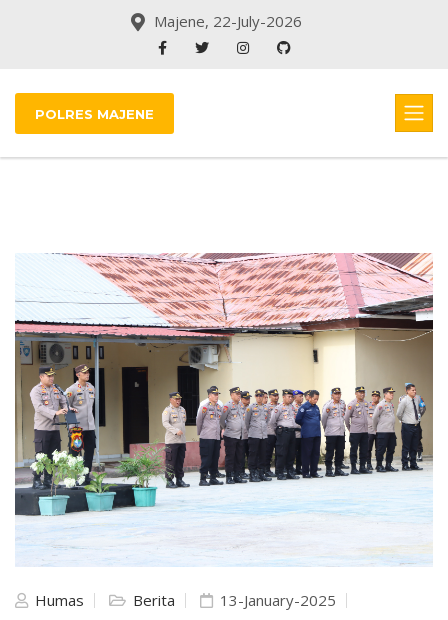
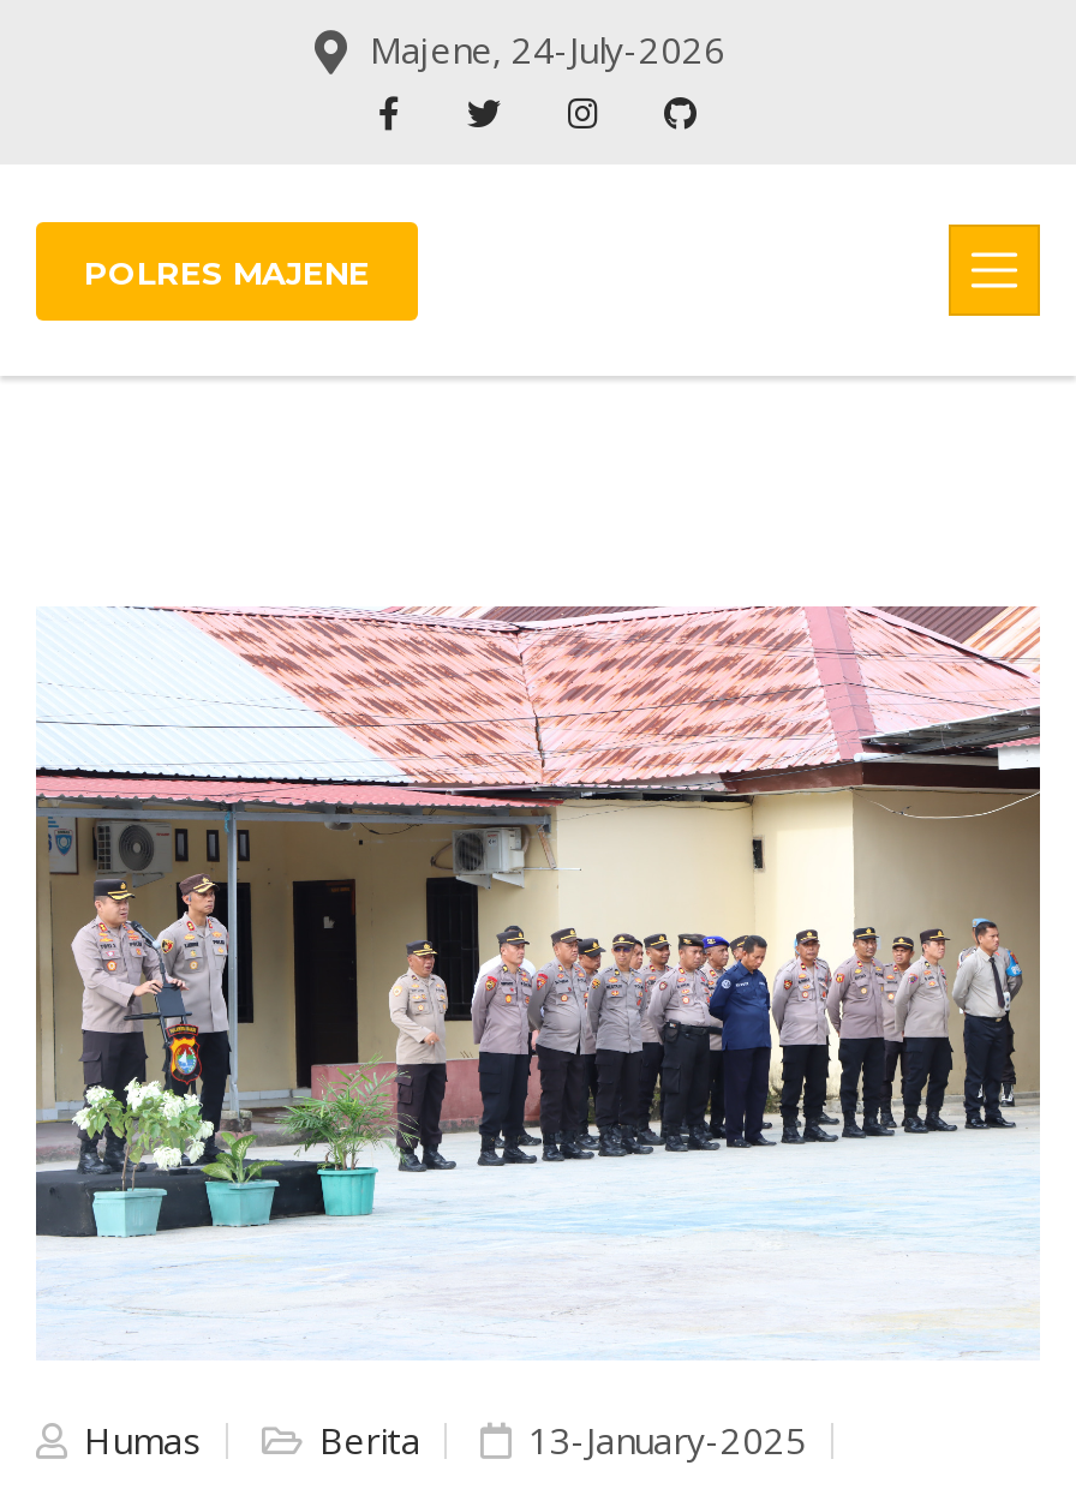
[154,11,302,31] Majene, 22-July-2026 -> [370,25,725,73] Majene, 24-July-2026

